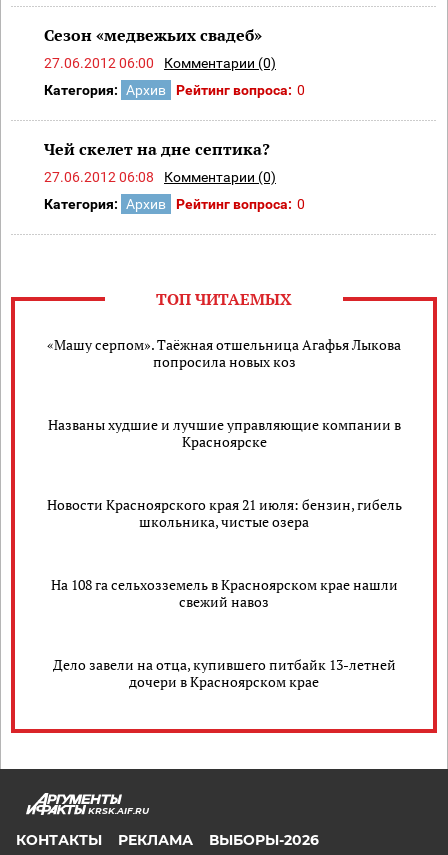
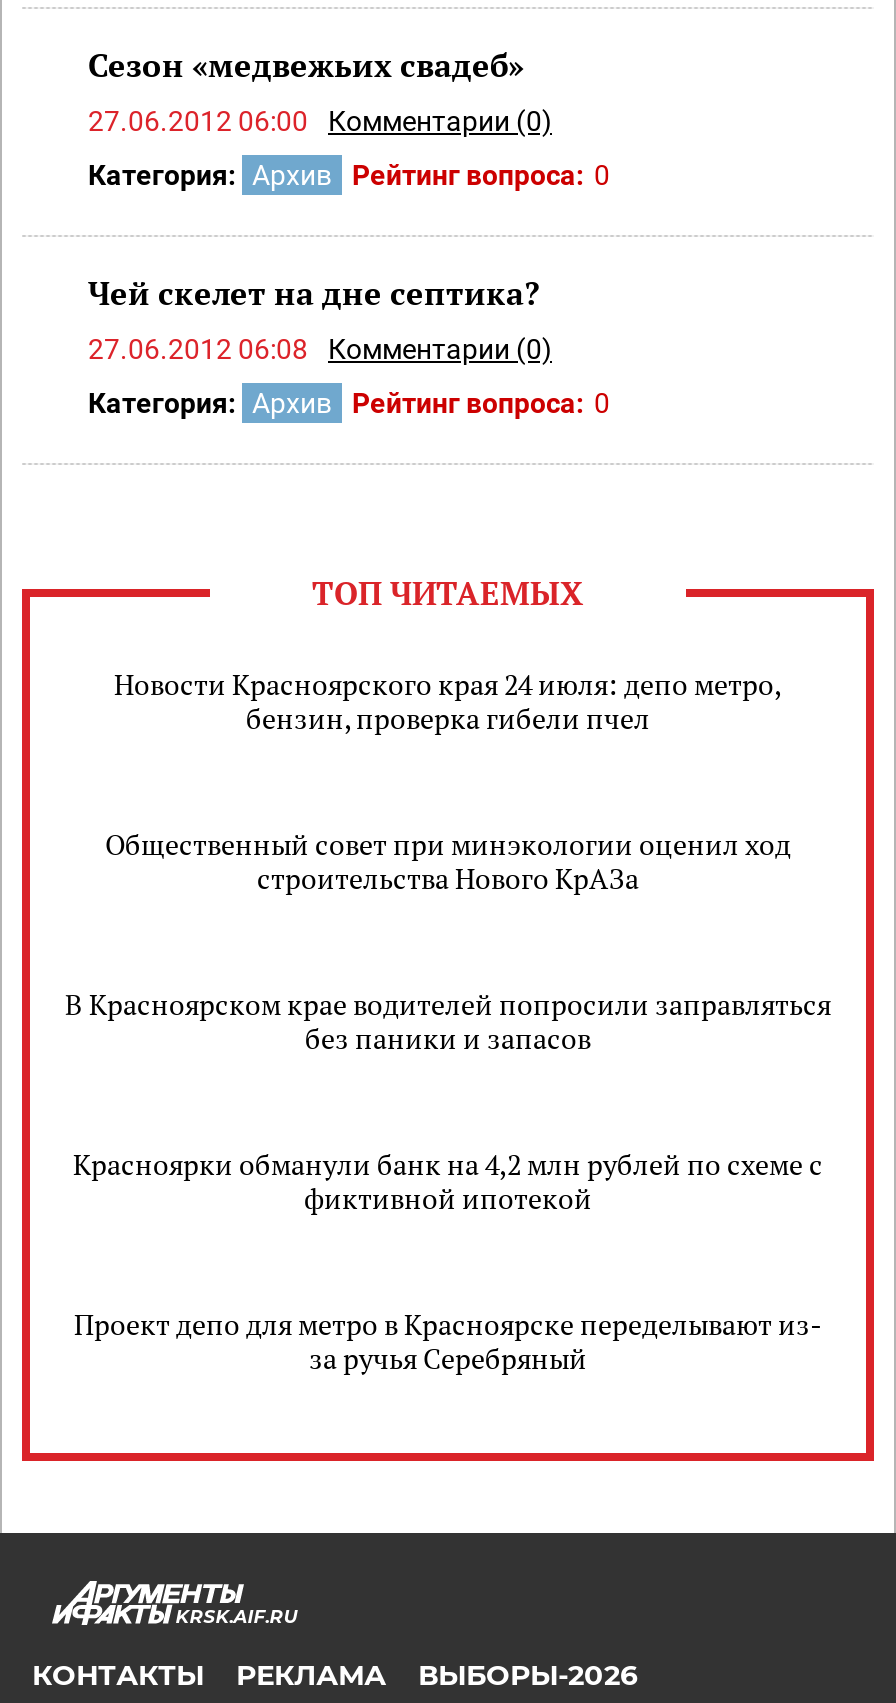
[47,335,401,371] «Машу серпом». Таёжная отшельница Агафья Лыкова | попросила новых коз -> [114,666,782,738] Новости Красноярского края 24 июля: депо метро, | бензин, проверка гибели пчел
[47,415,400,451] Названы худшие и лучшие управляющие компании в | Красноярске -> [105,826,791,898] Общественный совет при минэкологии оценил ход | строительства Нового КрАЗа
[46,495,401,531] Новости Красноярского края 21 июля: бензин, гибель | школьника, чистые озера -> [65,986,831,1058] В Красноярском крае водителей попросили заправляться | без паники и запасов
[50,575,397,611] На 108 га сельхозземель в Красноярском крае нашли | свежий навоз -> [73,1146,823,1218] Красноярки обманули банк на 4,2 млн рублей по схеме с | фиктивной ипотекой
[52,655,395,691] Дело завели на отца, купившего питбайк 13-летней | дочери в Красноярском крае -> [74,1306,822,1378] Проект депо для метро в Красноярске переделывают из- | за ручья Серебряный

